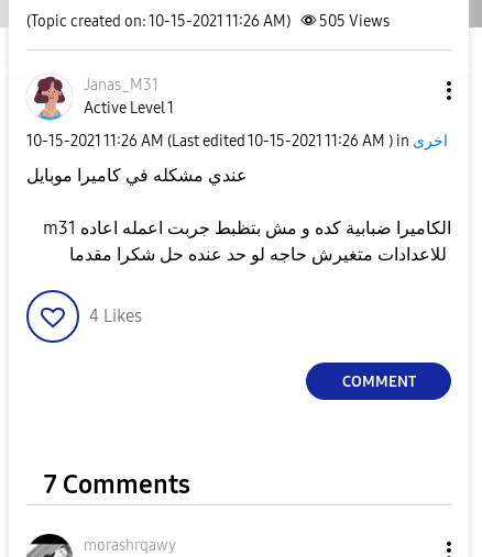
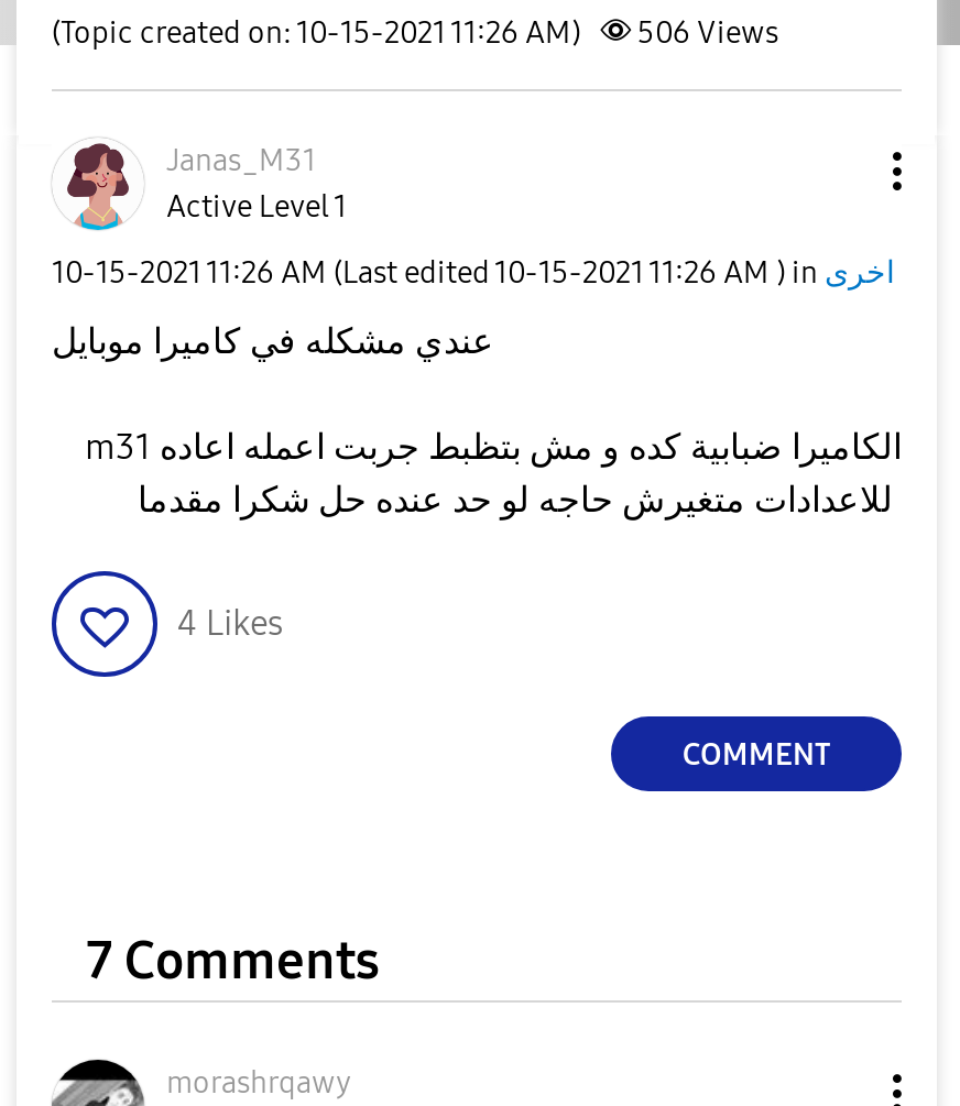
[26,12,390,31] (Topic created on: 10-15-2021 11:26 AM) 505 Views -> [52,14,778,52] (Topic created on: 10-15-2021 11:26 AM) 506 Views

